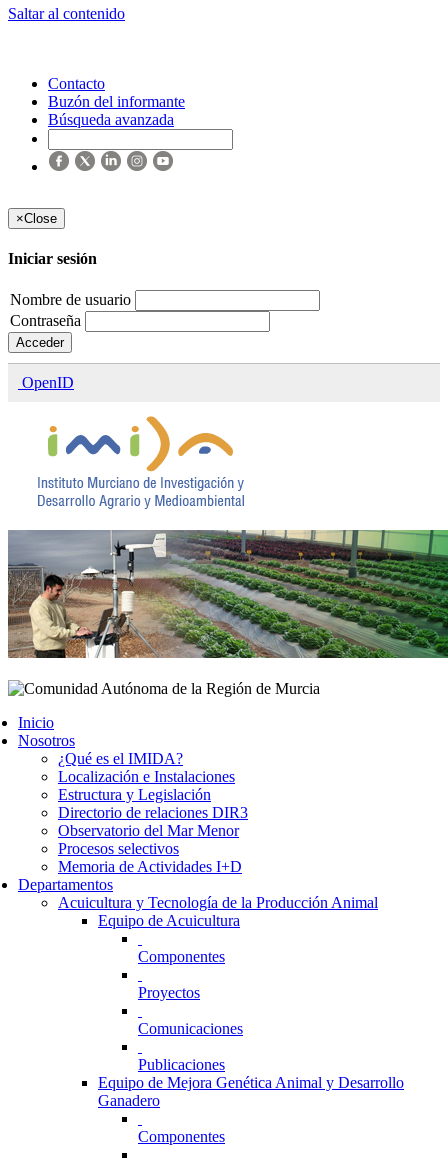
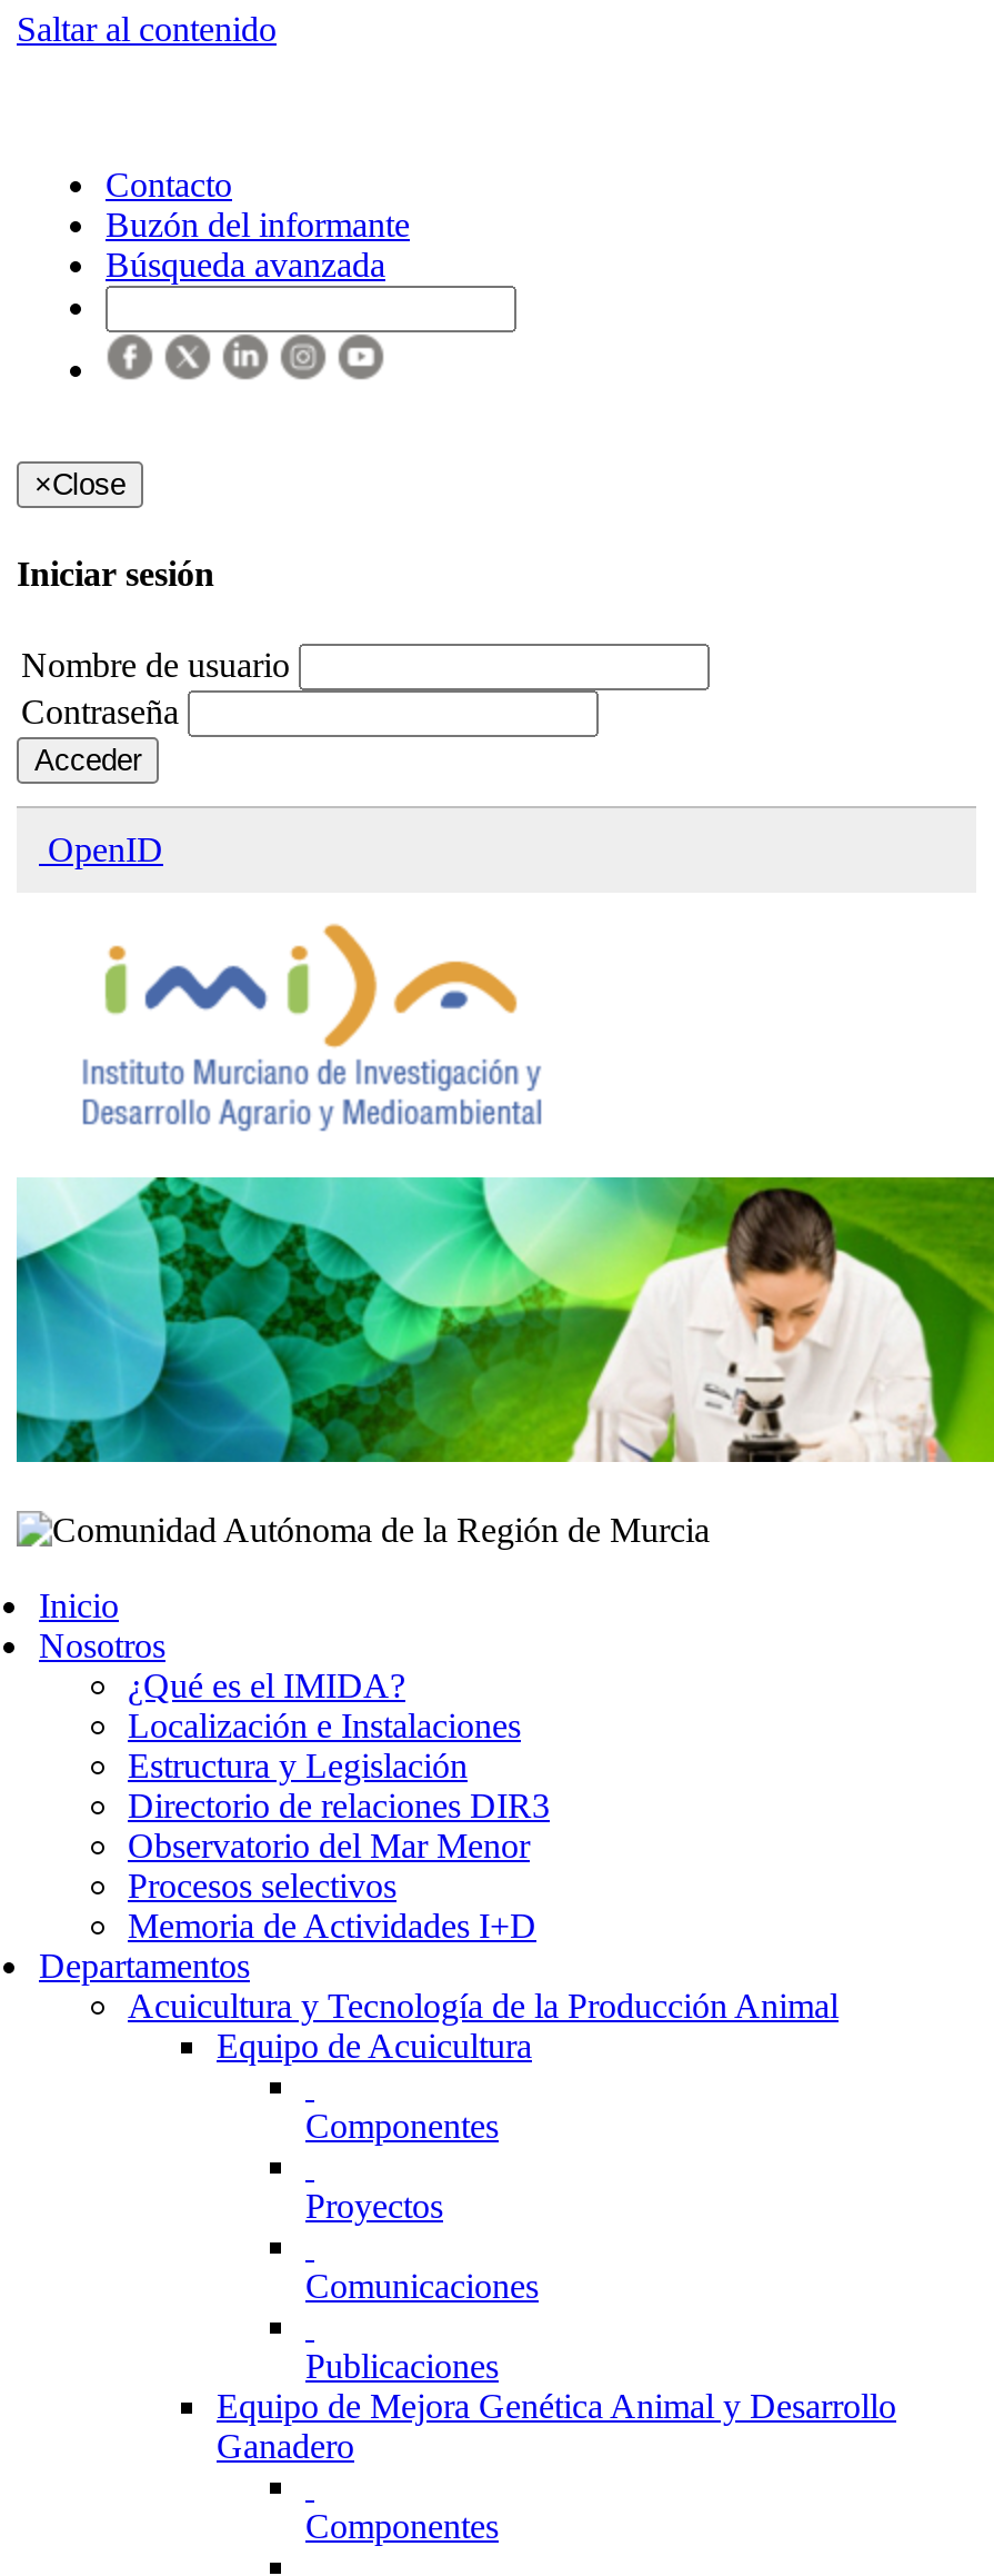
[7,529,445,659] [image] -> [14,1175,987,1464] [image]

